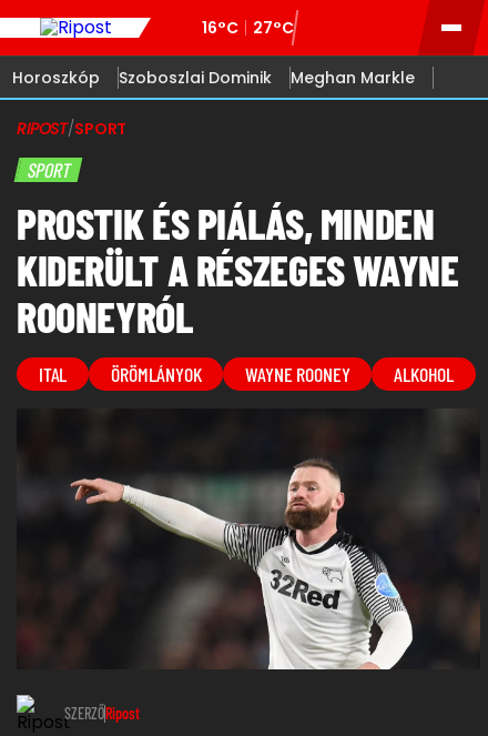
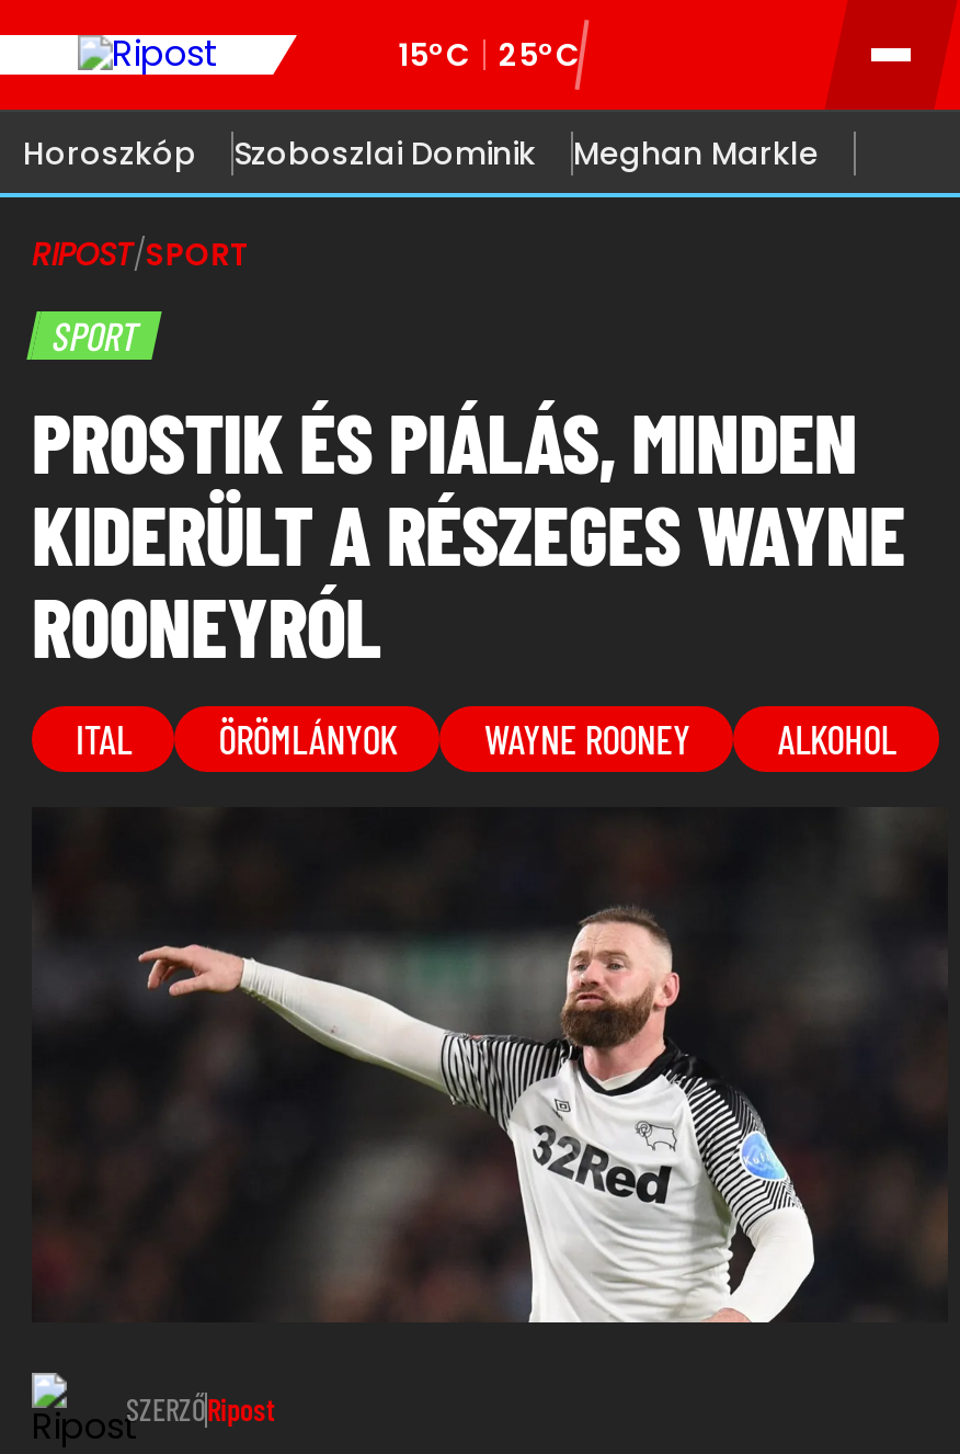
[202,17,294,39] 16°C | 27°C -> [398,33,580,77] 15°C | 25°C

